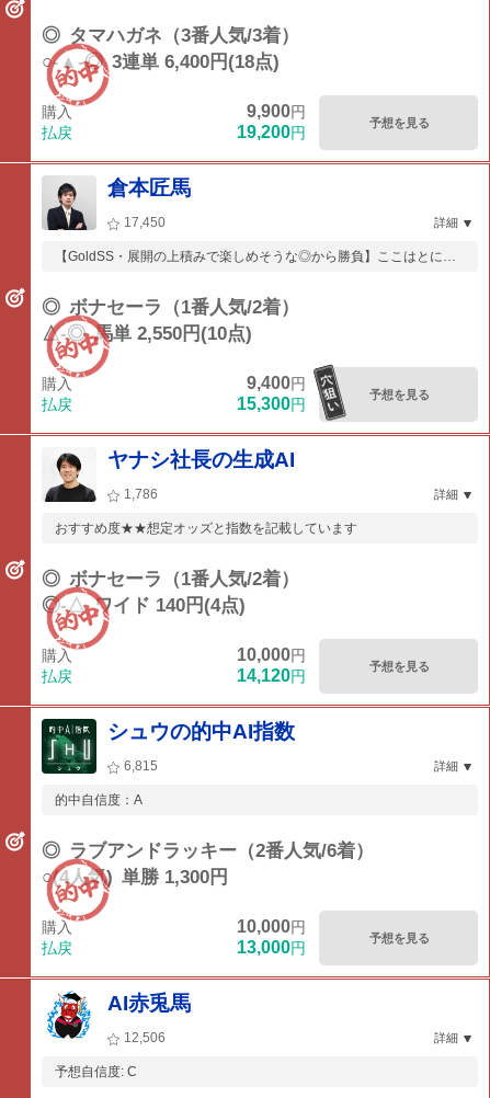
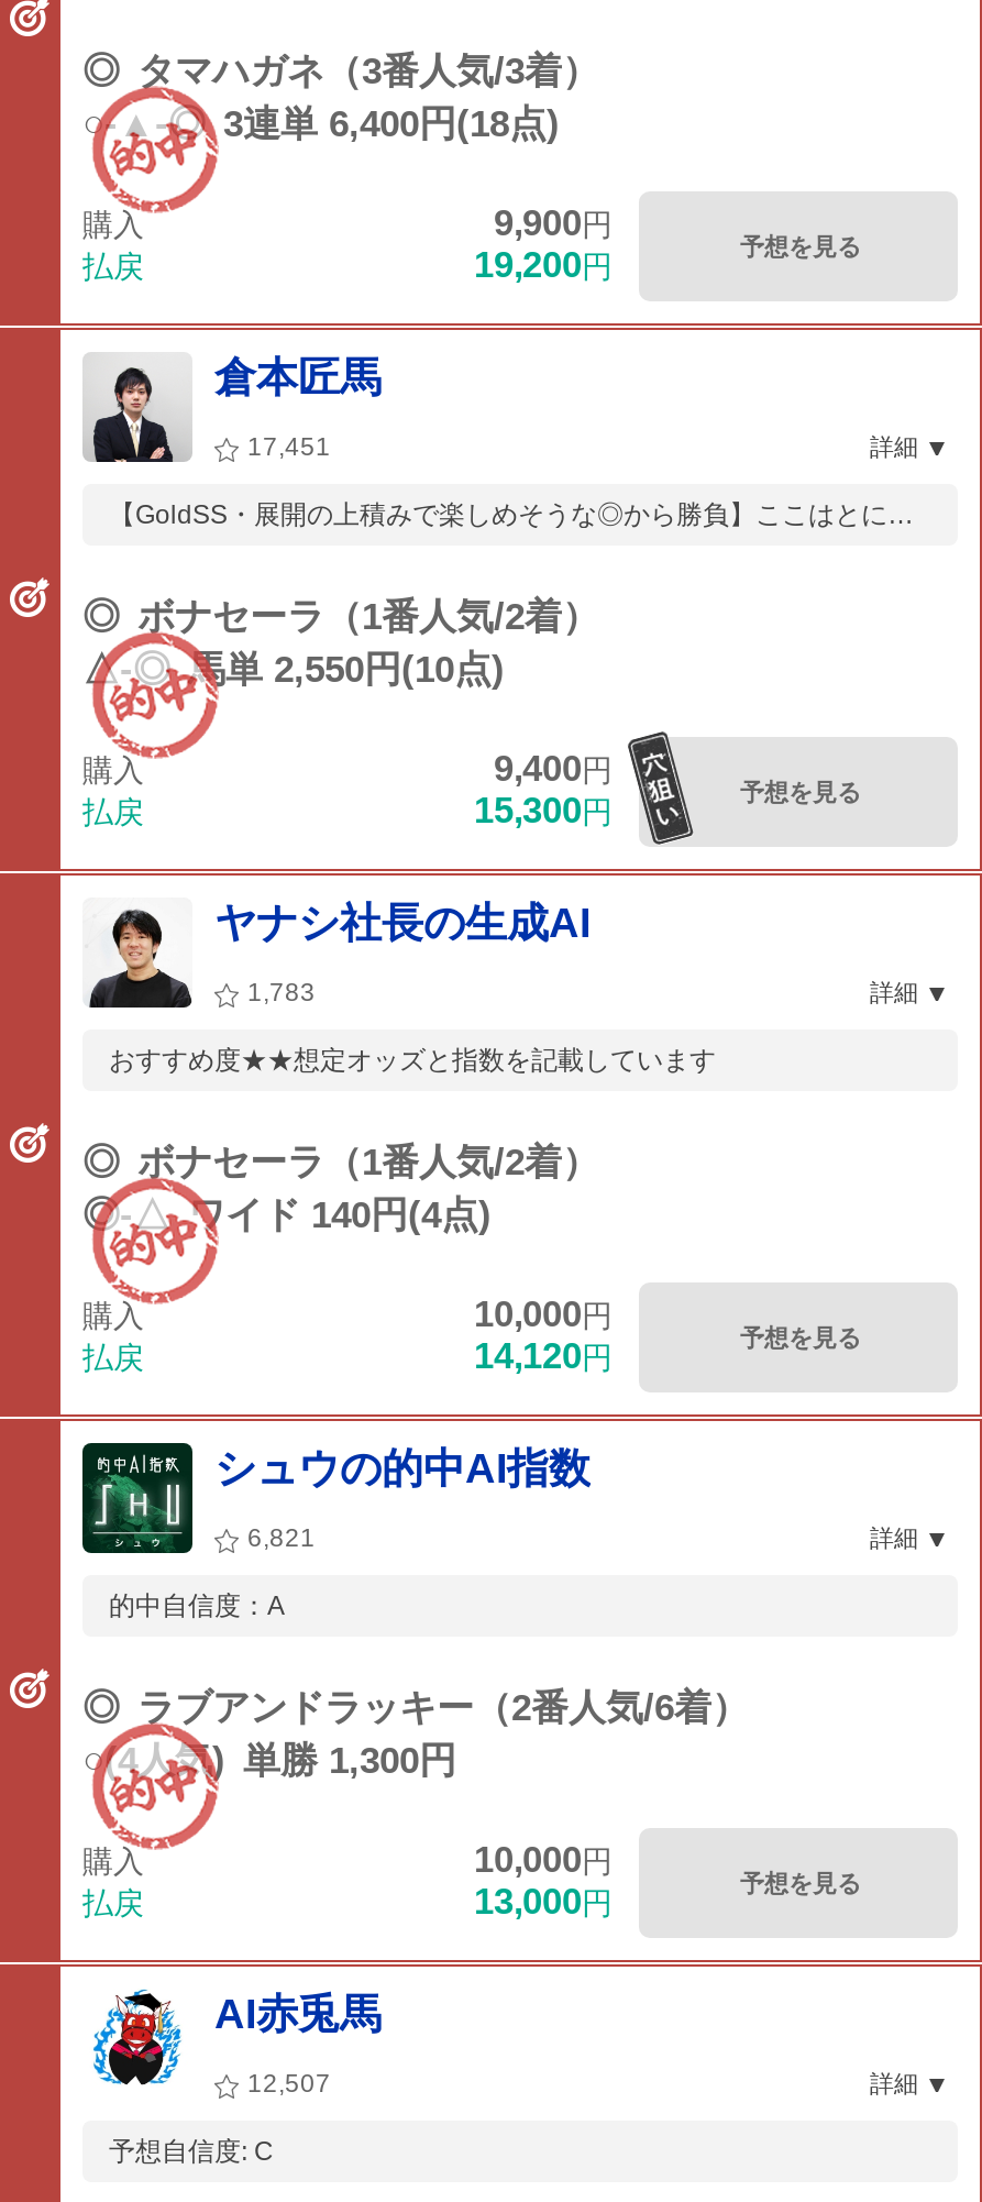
[124,216,166,229] 17,450 -> [247,433,331,460] 17,451
[124,488,158,501] 1,786 -> [247,979,316,1005] 1,783
[124,759,158,773] 6,815 -> [247,1524,316,1551] 6,821
[124,1031,166,1044] 12,506 -> [247,2070,331,2096] 12,507

